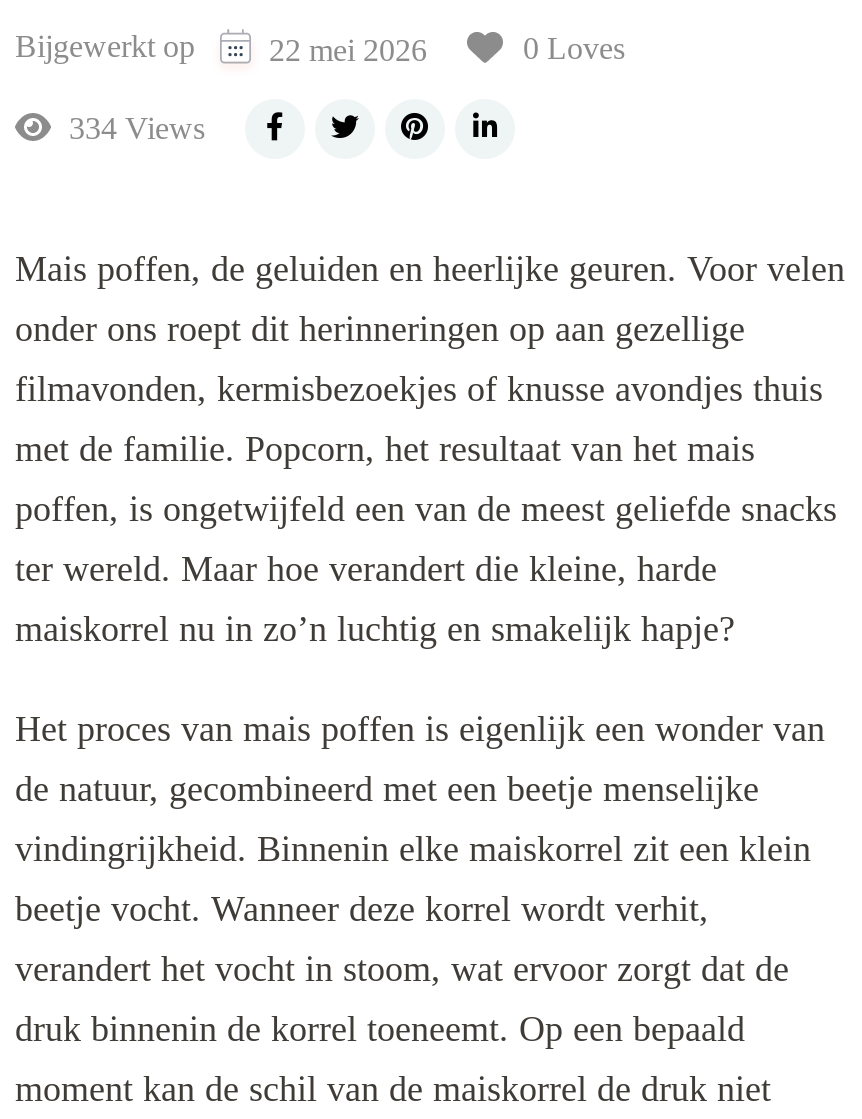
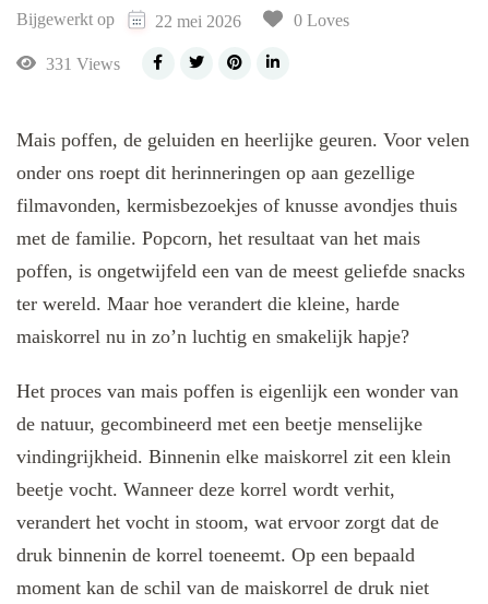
[61,112,205,146] 334 Views -> [41,54,120,73] 331 Views

